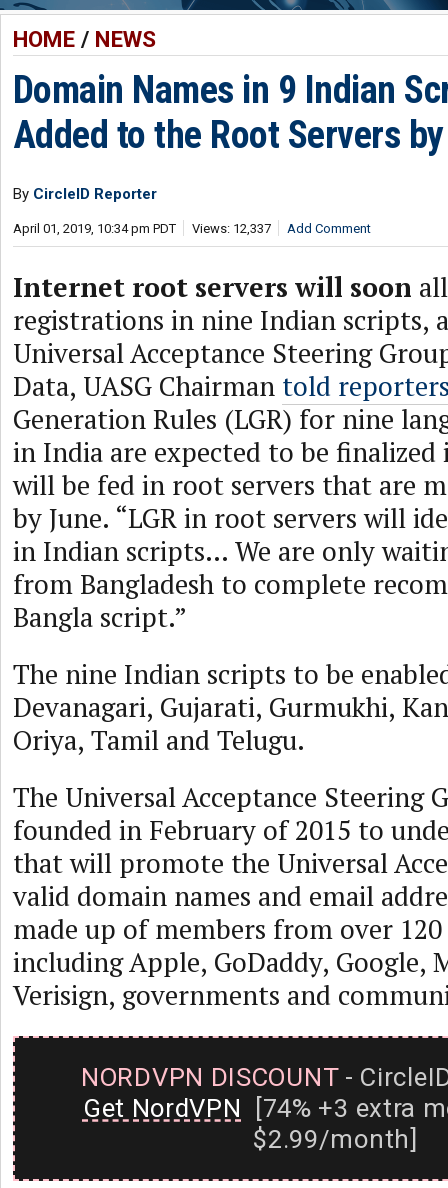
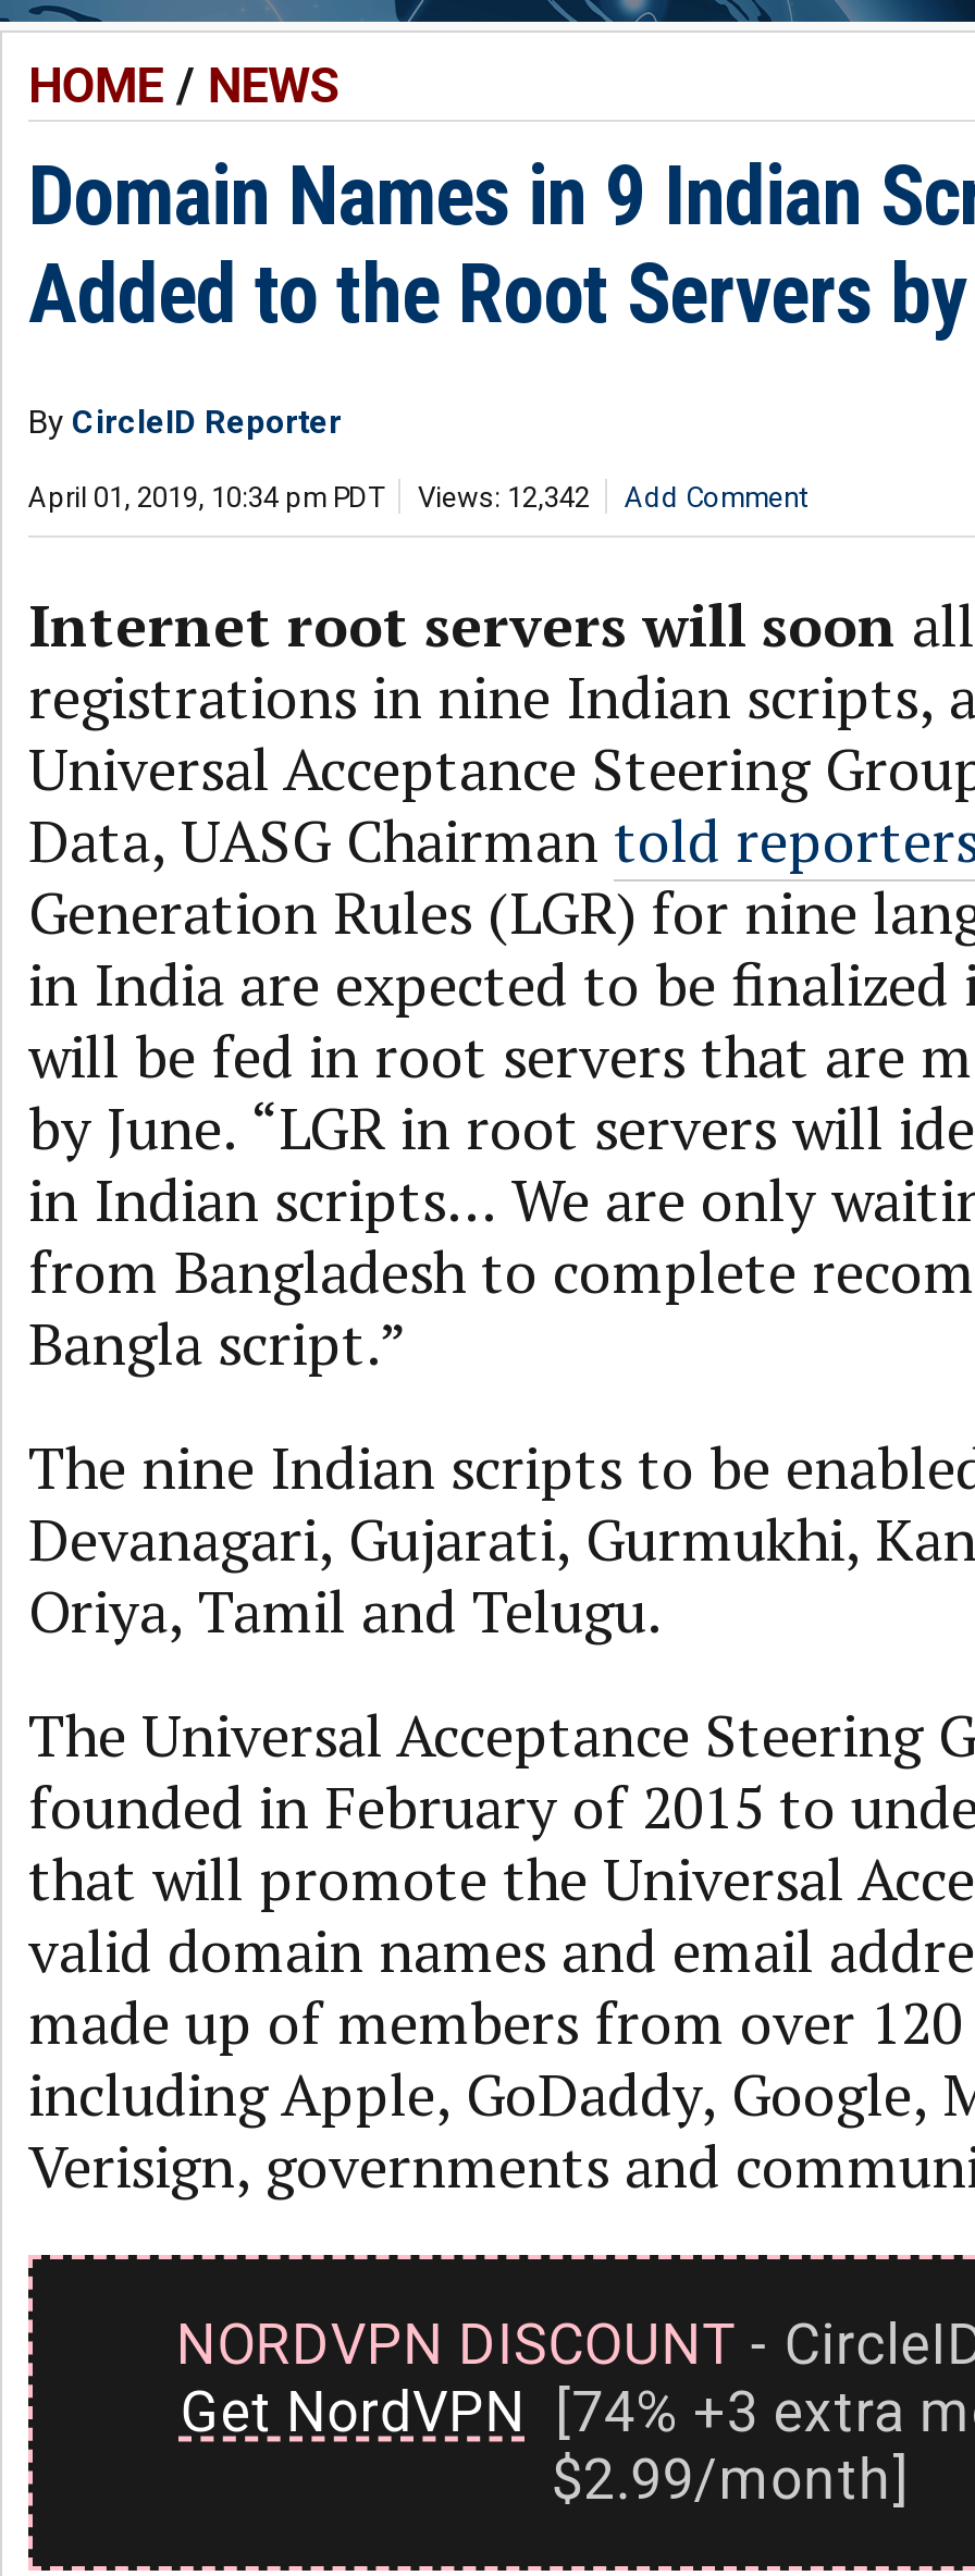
[13,221,371,236] April 01, 2019, 10:34 pm PDT Views: 12,337 Add Comment -> [28,481,807,514] April 01, 2019, 10:34 pm PDT Views: 12,342 Add Comment

